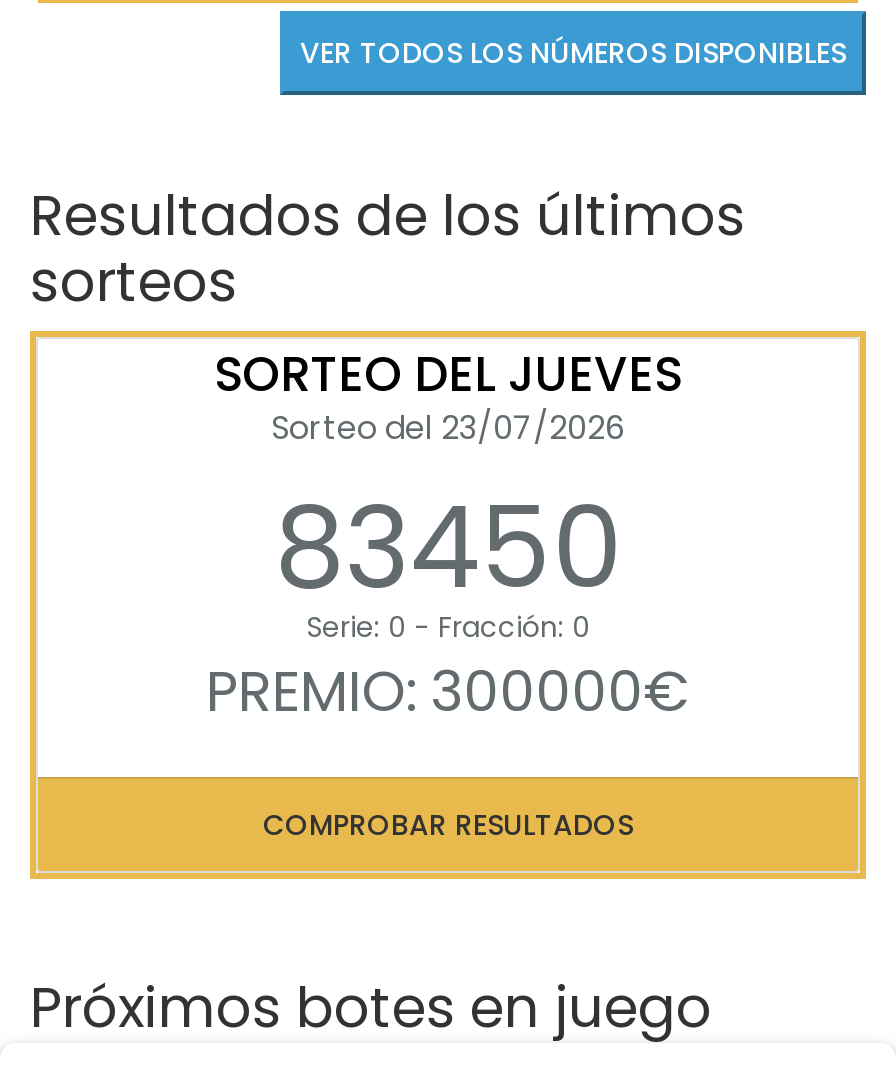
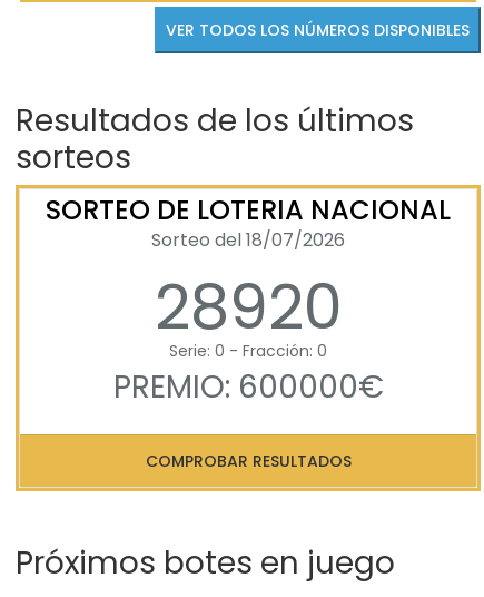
[214,342,682,628] SORTEO DEL JUEVES | Sorteo del 23/07/2026 | 83450 -> [46,191,451,350] SORTEO DE LOTERIA NACIONAL | Sorteo del 18/07/2026 | 28920
[206,654,690,732] PREMIO: 300000€ -> [113,365,383,408] PREMIO: 600000€

